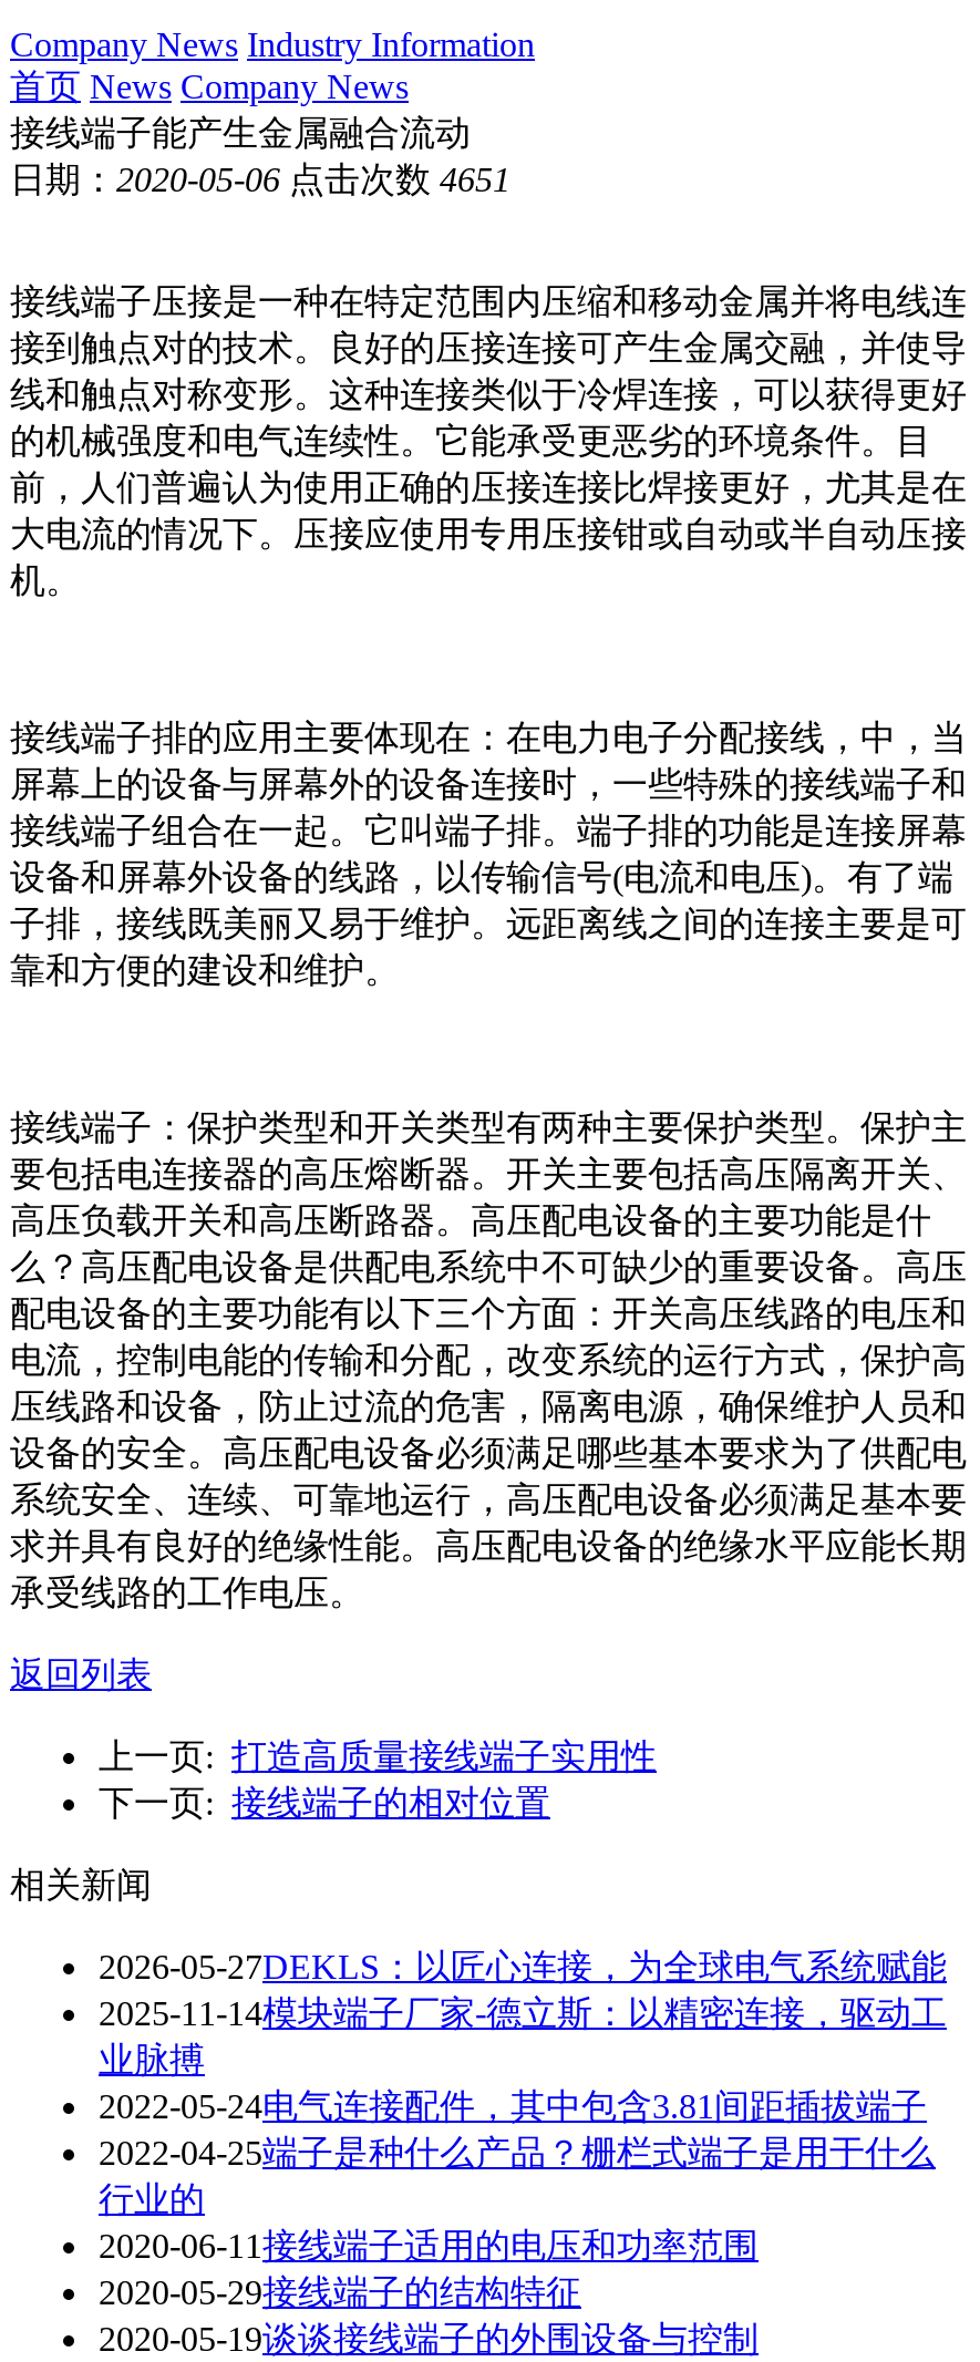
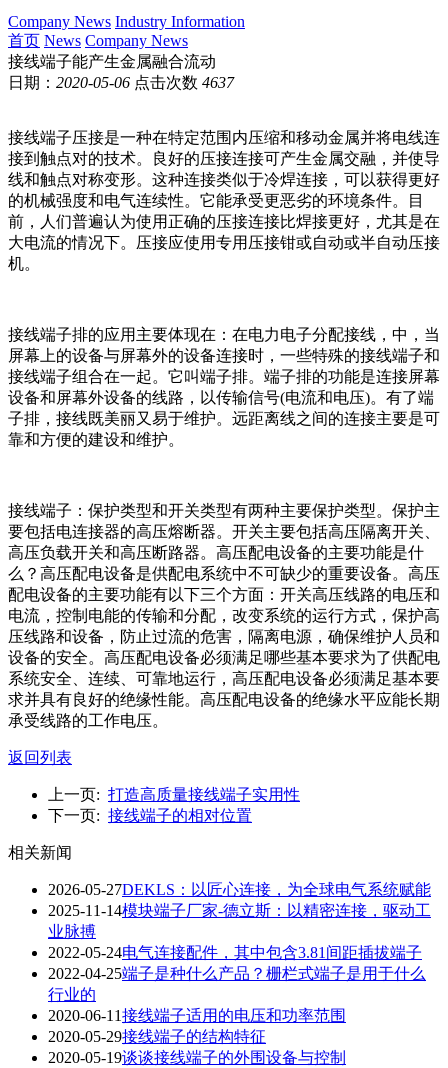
[10,161,510,198] 日期：2020-05-06 点击次数4651 -> [8,74,234,91] 日期：2020-05-06 点击次数4637

